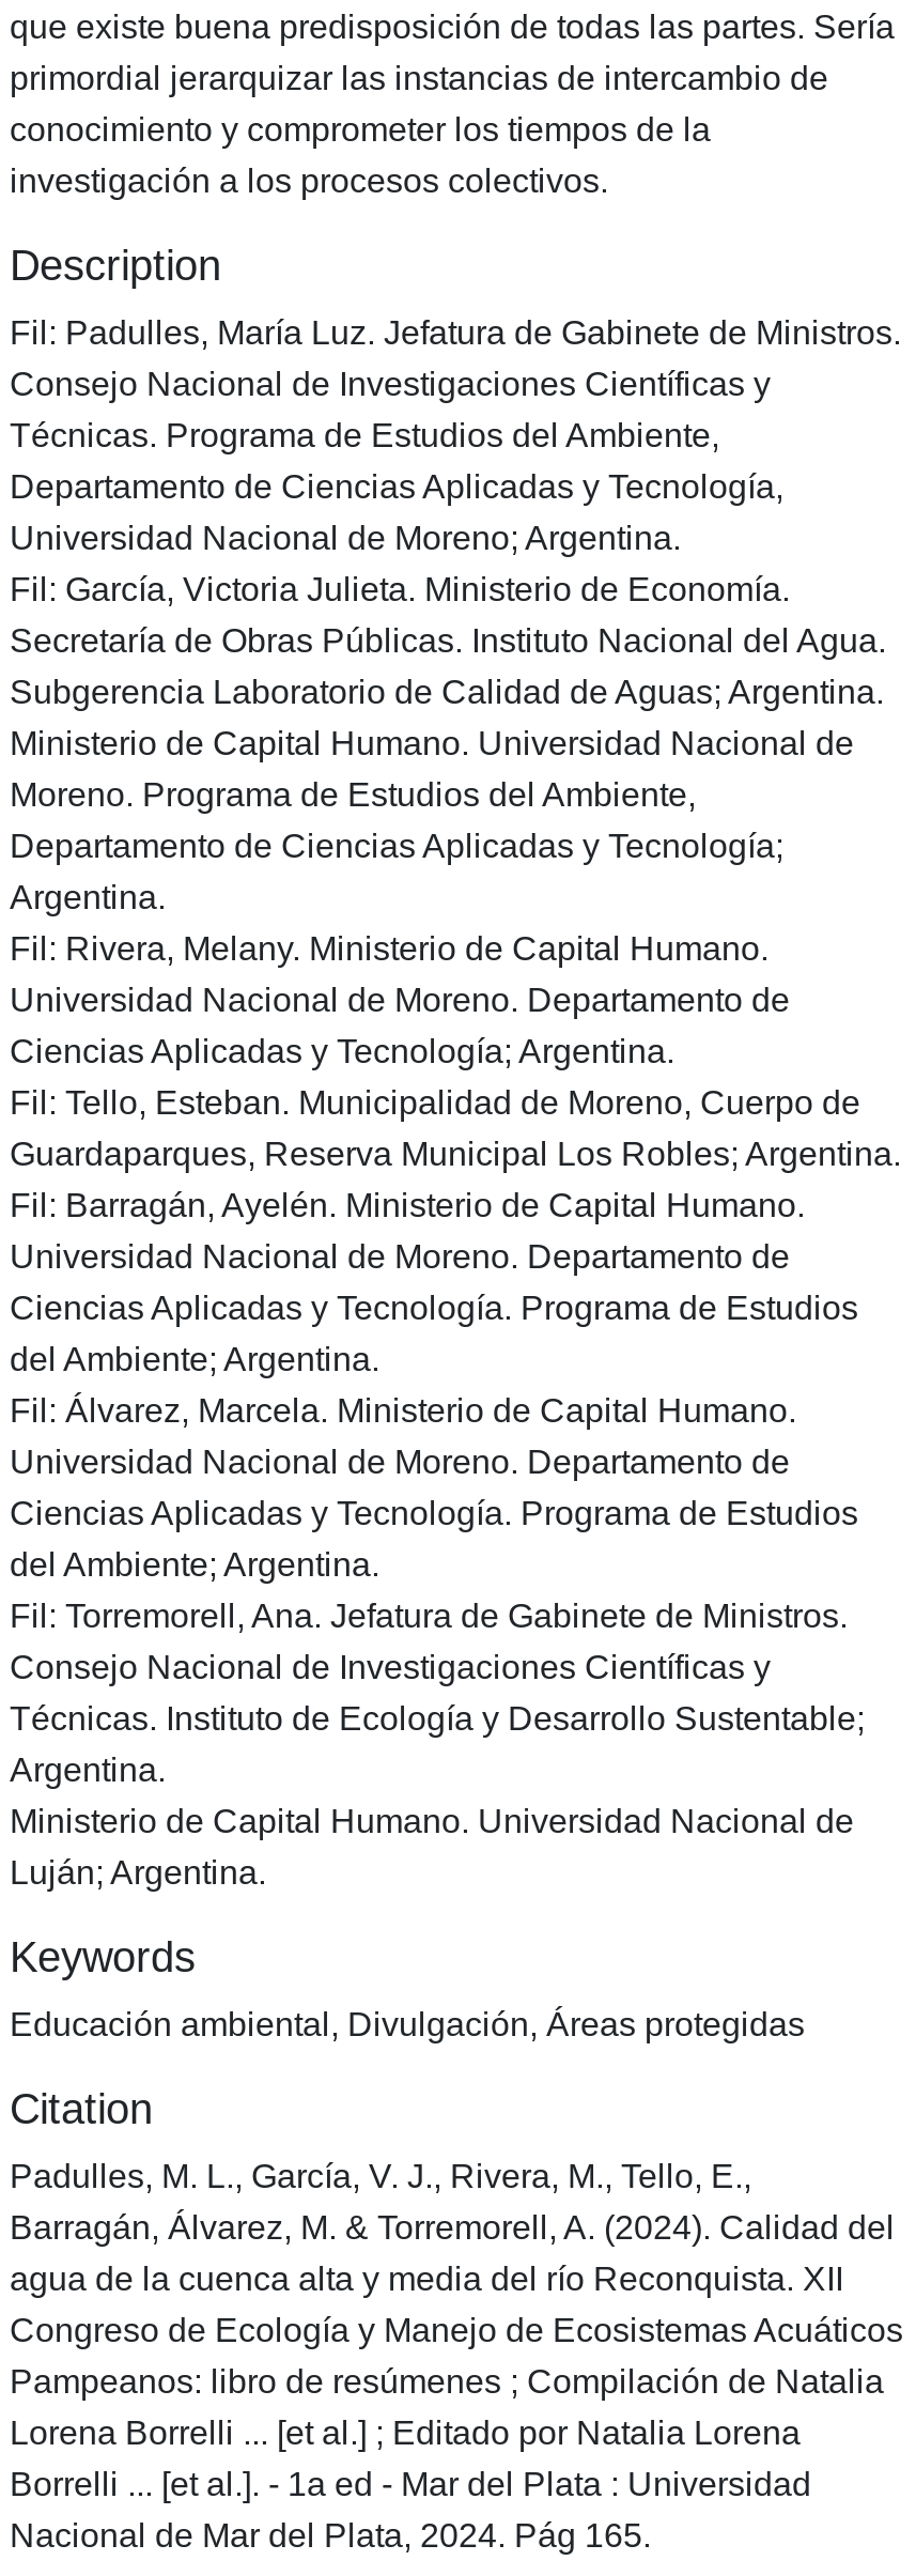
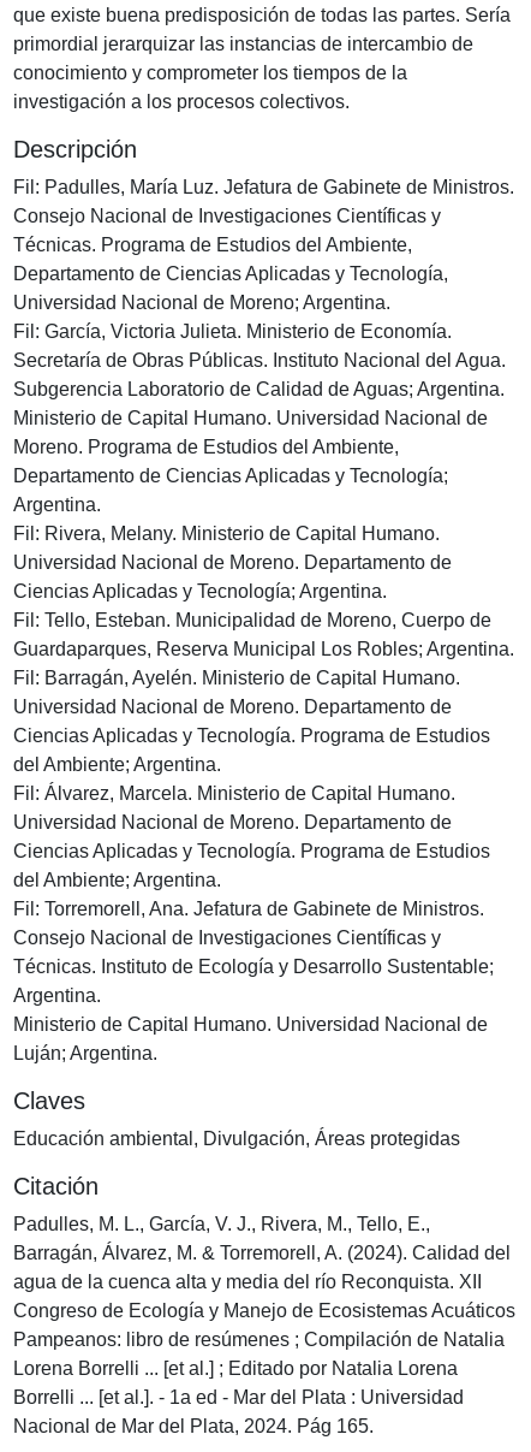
[10,241,221,288] Description -> [13,136,137,162] Descripción
[10,1933,196,1980] Keywords -> [13,1087,85,1114] Claves
[10,2085,153,2132] Citation -> [13,1173,99,1199] Citación

